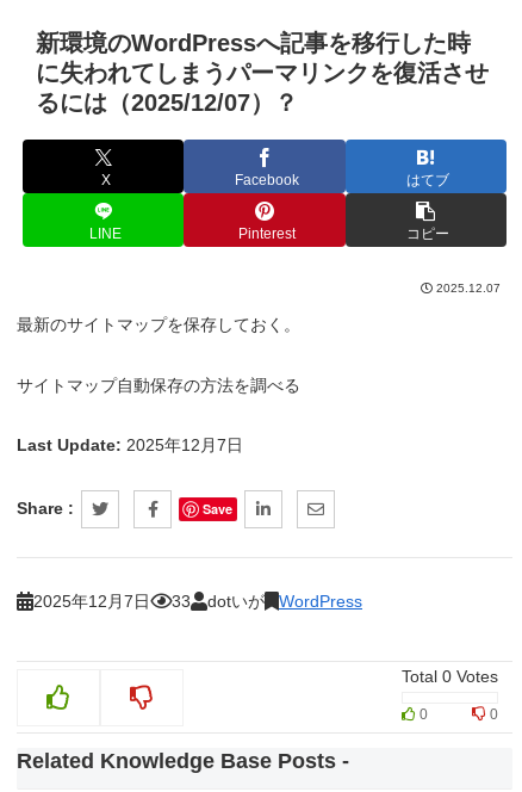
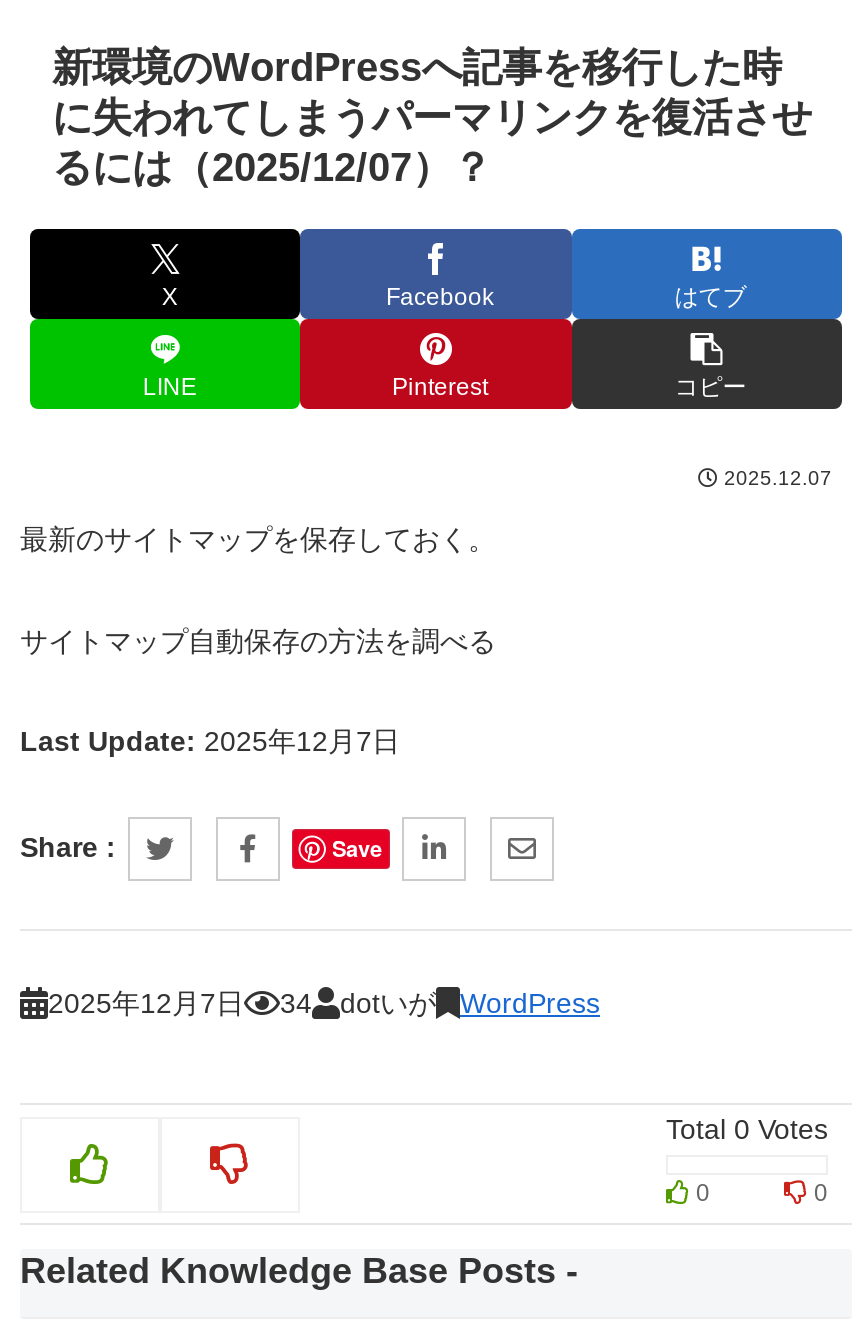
[33,591,362,611] 2025年12月7日 33 dotいが WordPress -> [48,987,600,1019] 2025年12月7日 34 dotいが WordPress

